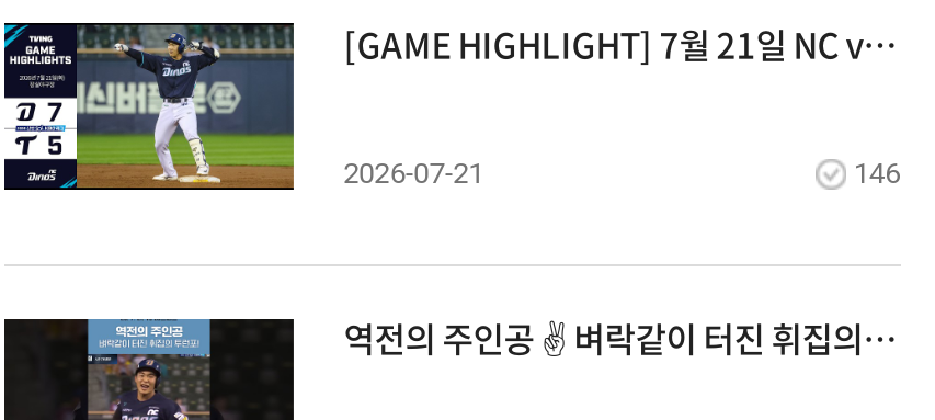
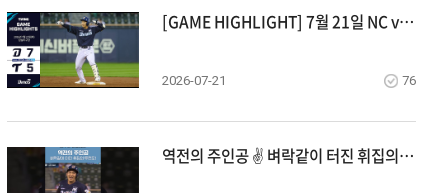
[854,156,900,189] 146 -> [401,73,415,88] 76

